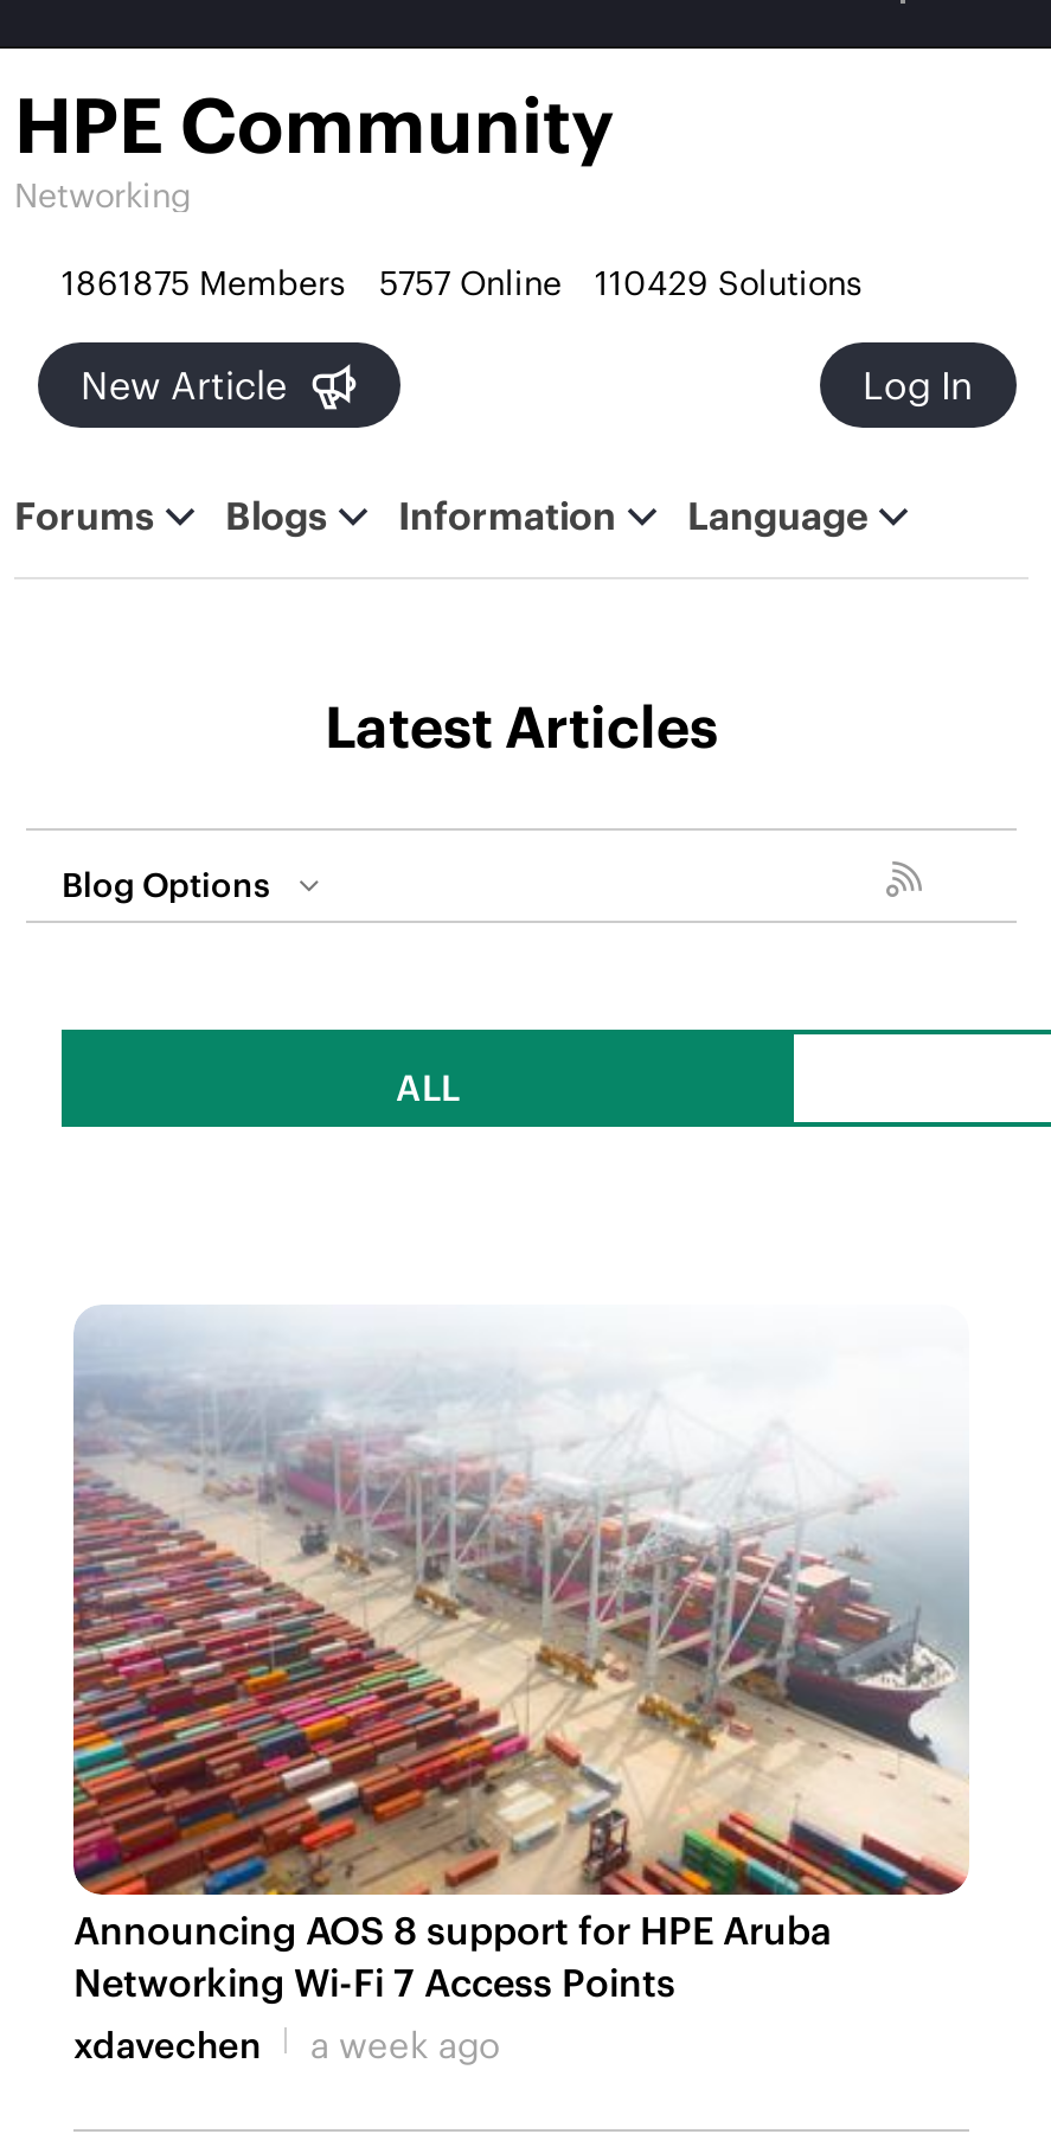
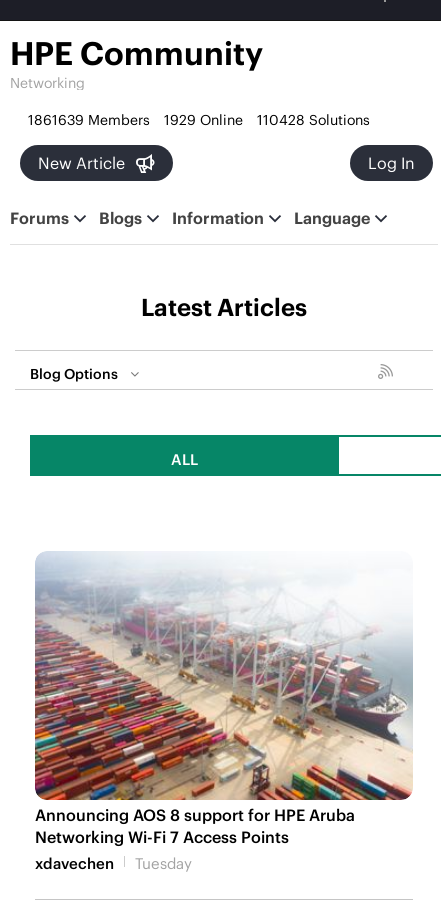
[62,262,346,305] 1861875 Members -> [28,111,150,129] 1861639 Members
[379,262,562,305] 5757 Online -> [164,111,243,129] 1929 Online
[595,262,863,305] 110429 Solutions -> [257,111,370,129] 110428 Solutions
[310,2023,500,2068] a week ago -> [135,854,192,873] Tuesday

